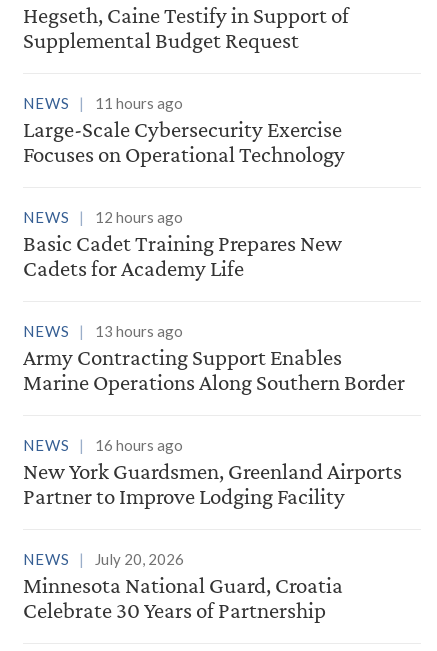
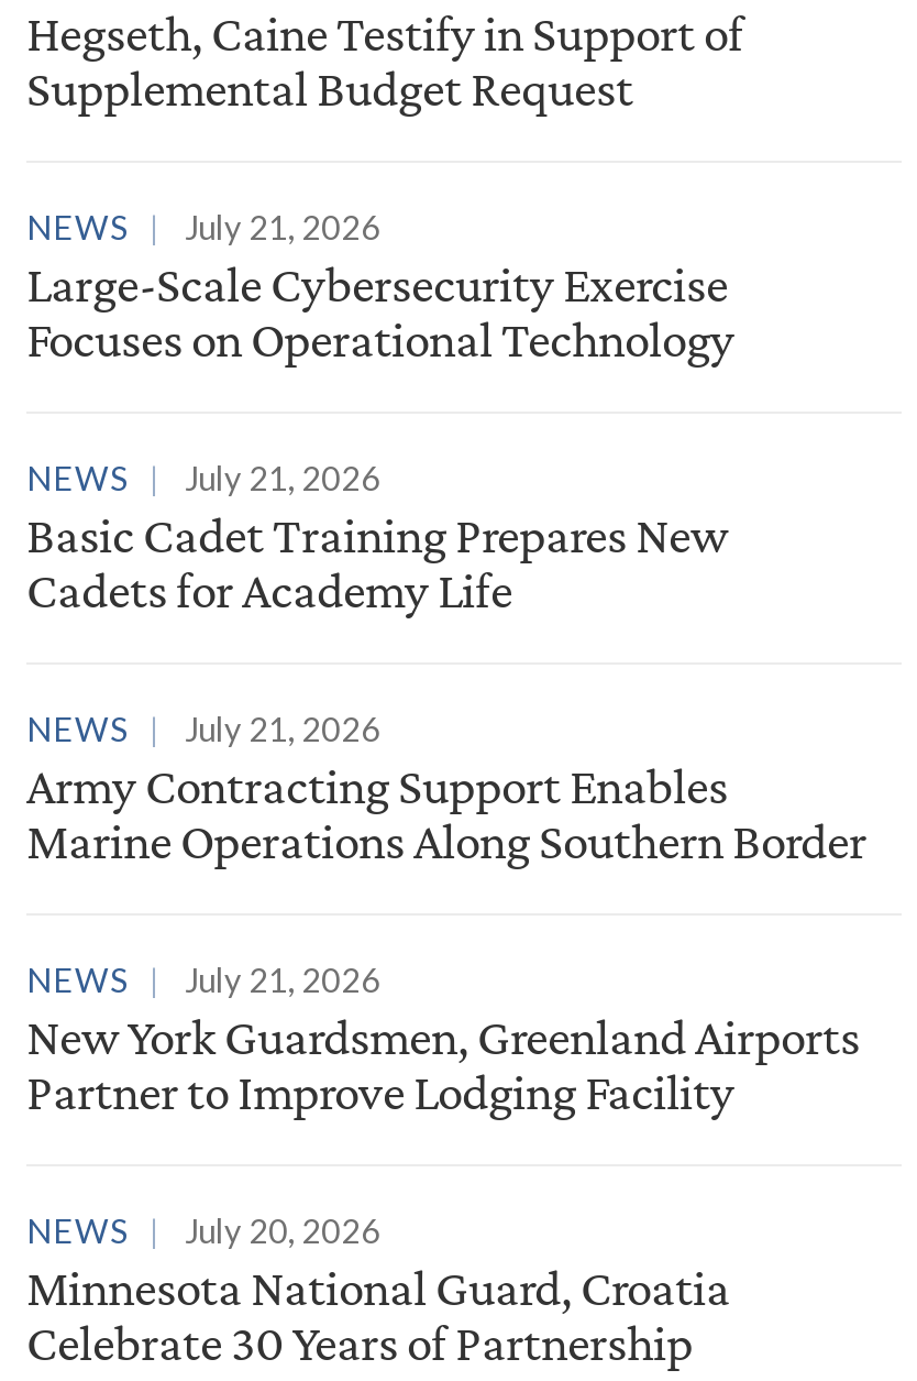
[23,94,183,112] NEWS 11 hours ago -> [26,207,380,247] NEWS July 21, 2026
[23,208,183,226] NEWS 12 hours ago -> [26,458,380,498] NEWS July 21, 2026
[23,322,183,340] NEWS 13 hours ago -> [26,709,380,749] NEWS July 21, 2026
[23,436,183,454] NEWS 16 hours ago -> [26,960,380,1000] NEWS July 21, 2026

